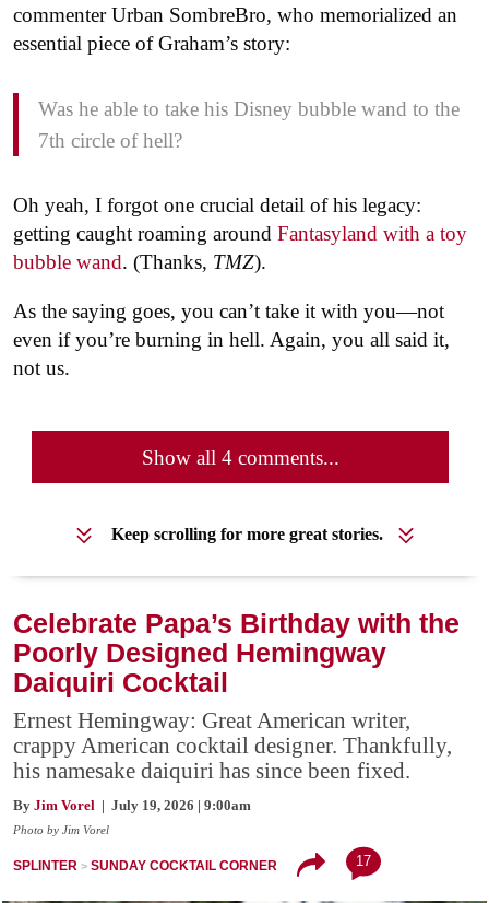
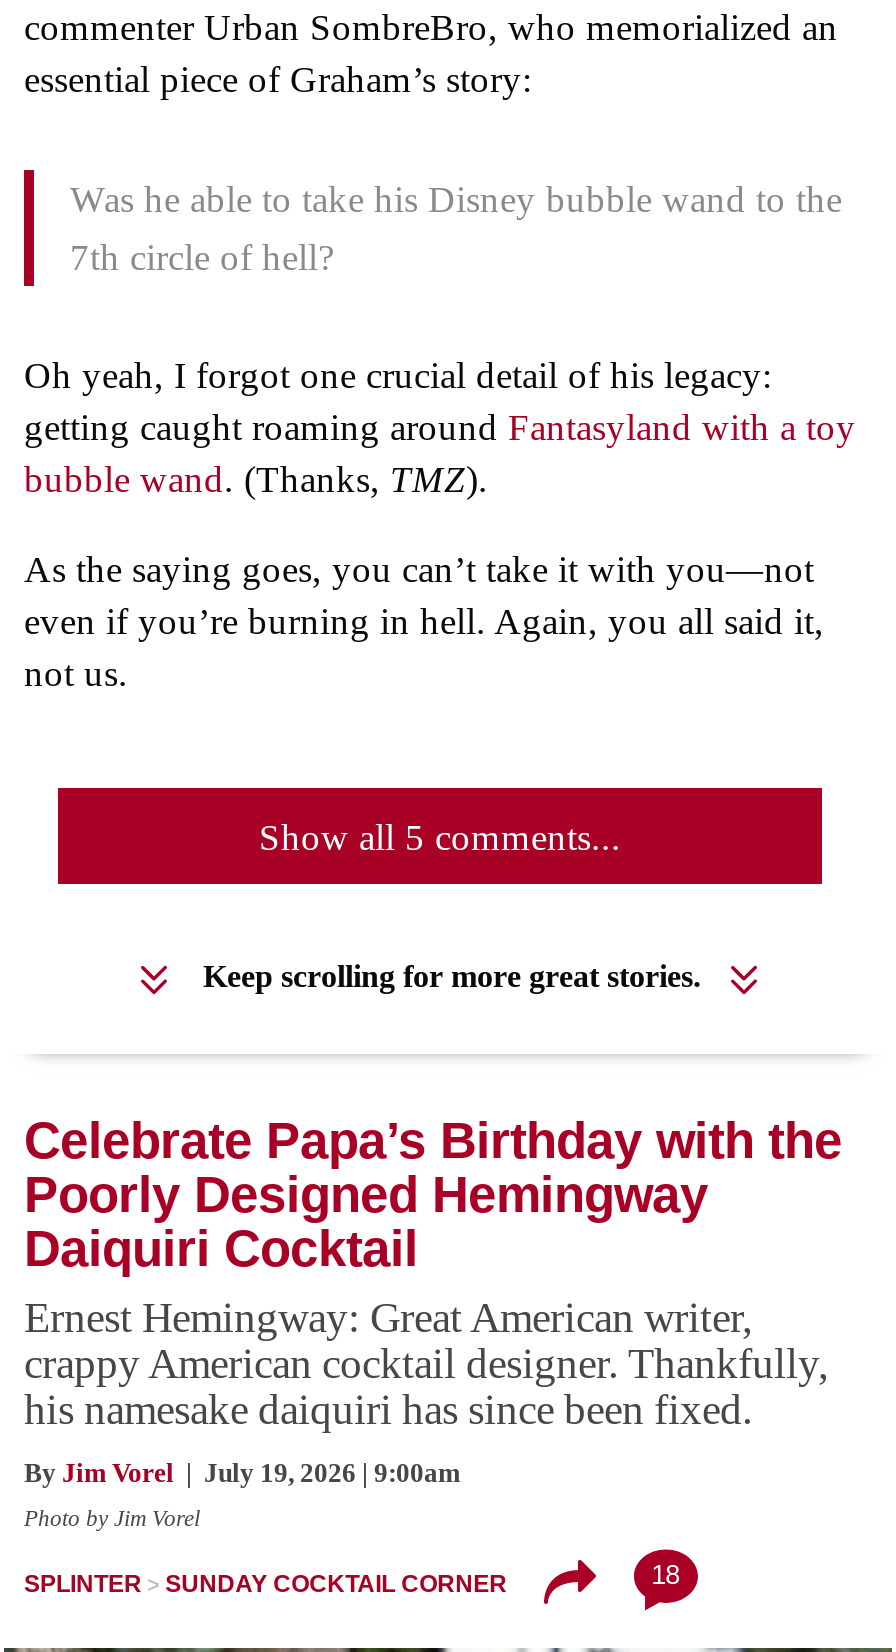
[141,446,339,469] Show all 4 comments... -> [259,817,621,859] Show all 5 comments...
[356,852,371,869] 17 -> [651,1559,679,1589] 18

